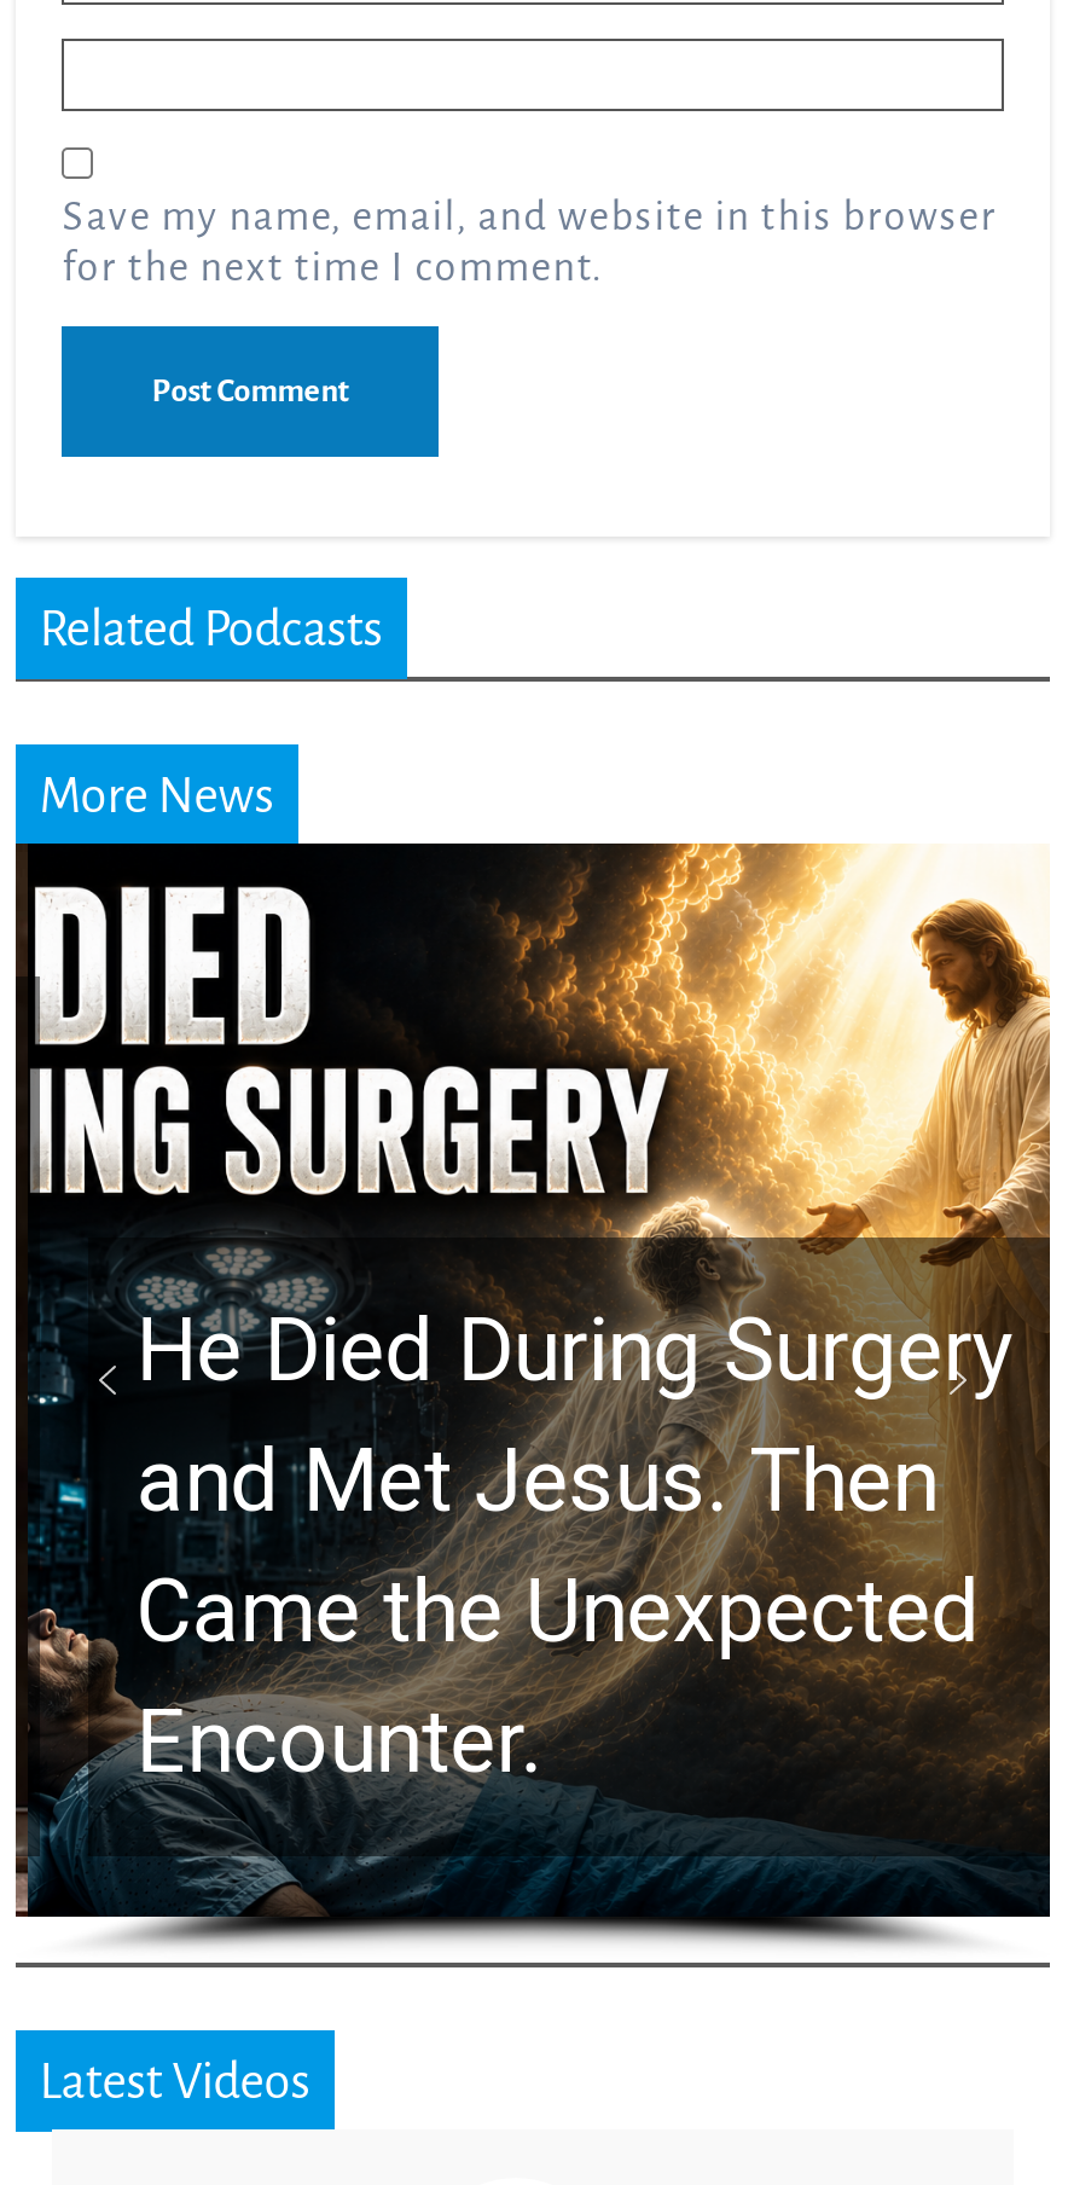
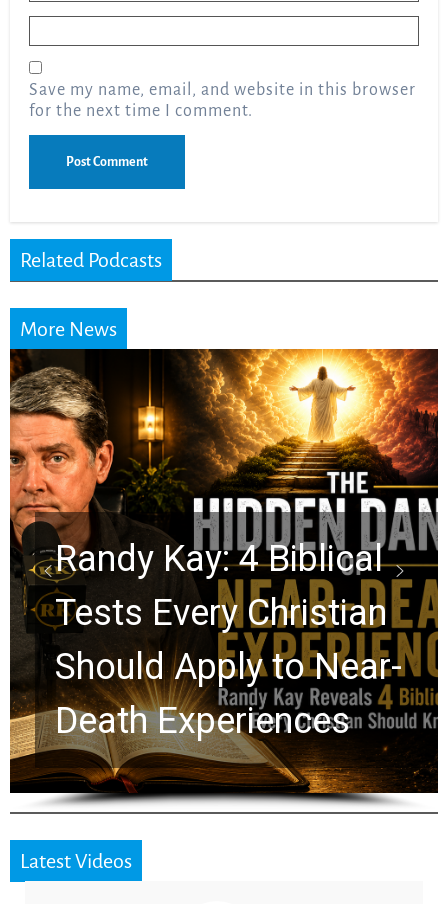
[13,841,1052,1917] [image] | He Died During Surgery | and Met Jesus. Then | Came the Unexpected | Encounter. -> [9,348,439,794] [image] | Randy Kay: 4 Biblical | Tests Every Christian | Should Apply to Near- | Death Experiences

